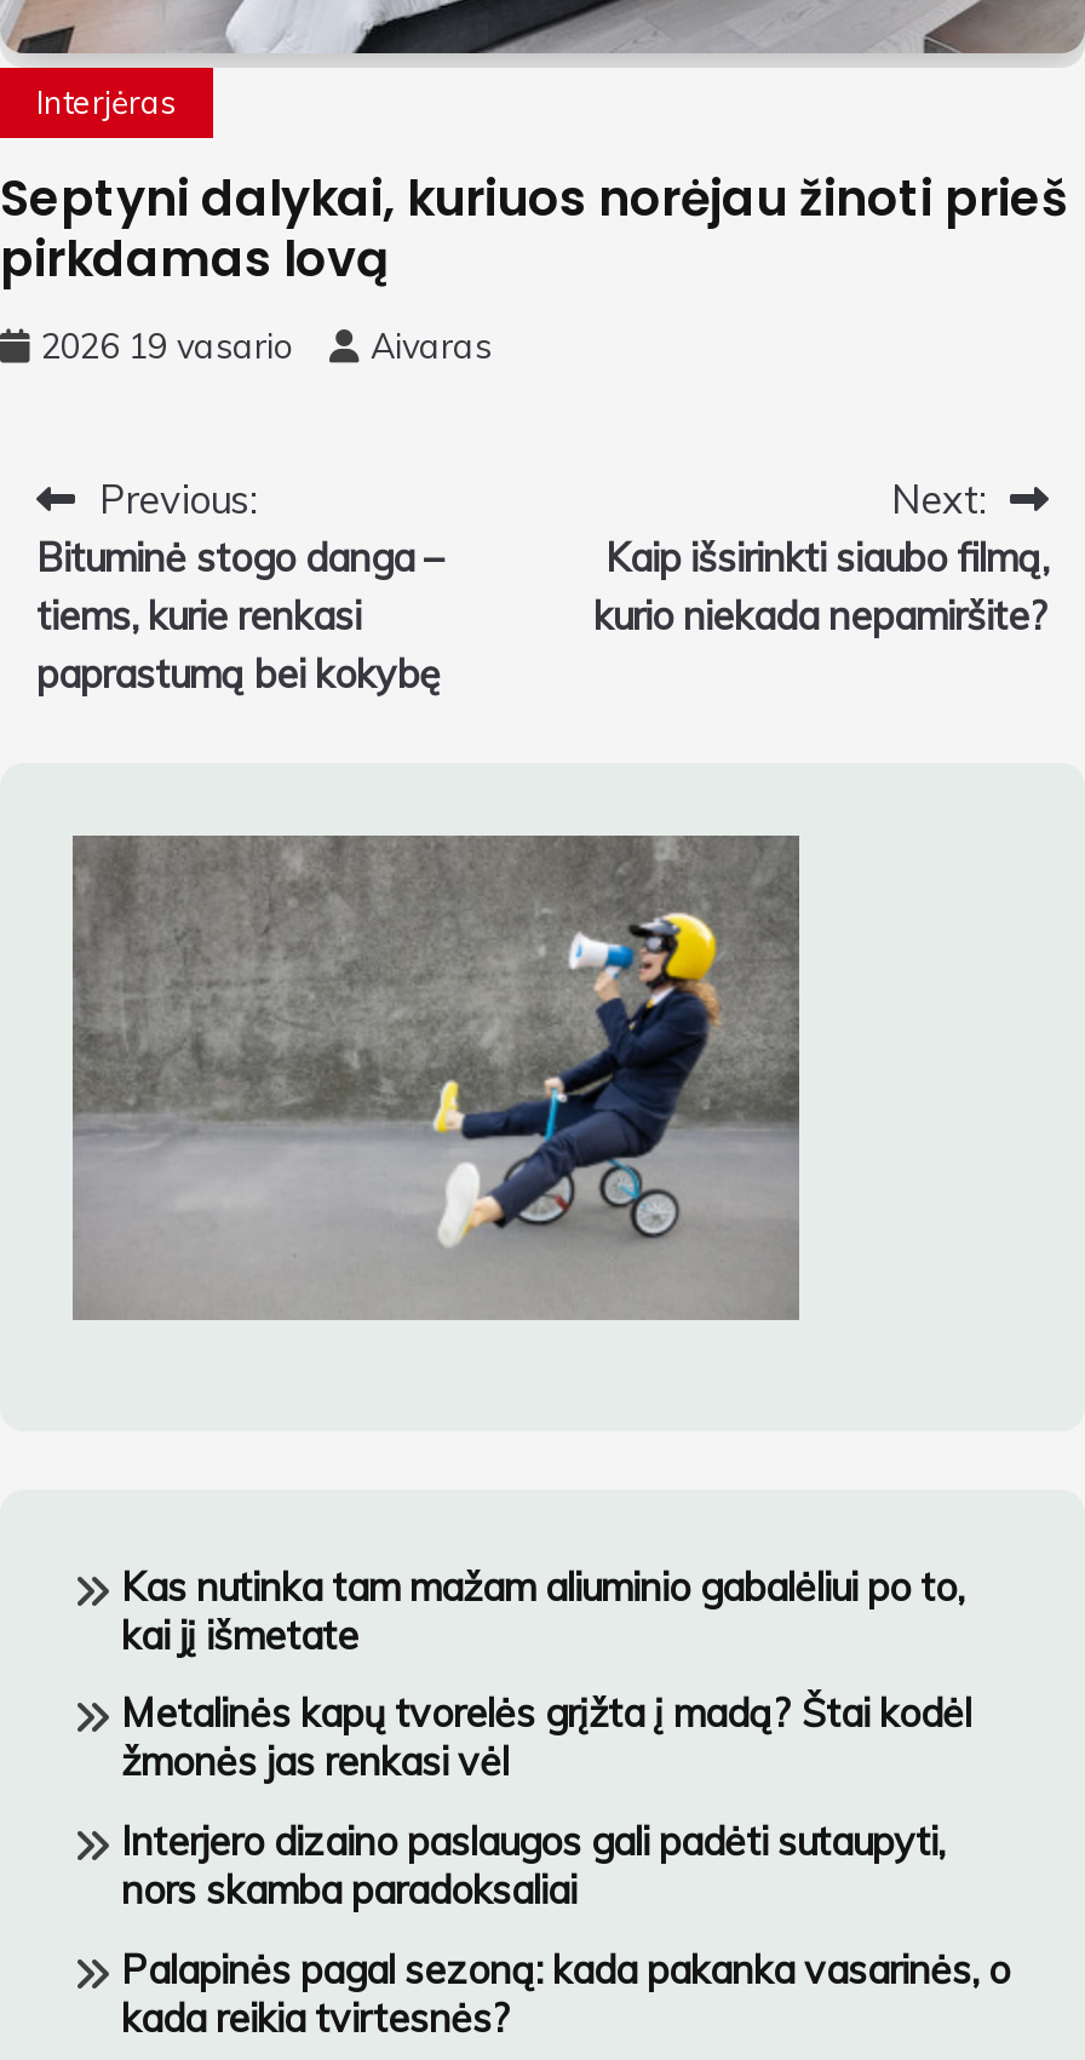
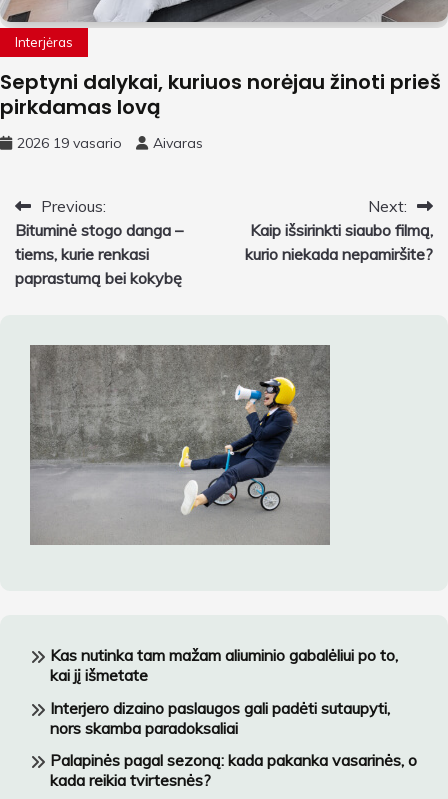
[121,1690,971,1787] Metalinės kapų tvorelės grįžta į madą? Štai kodėl | žmonės jas renkasi vėl -> none

